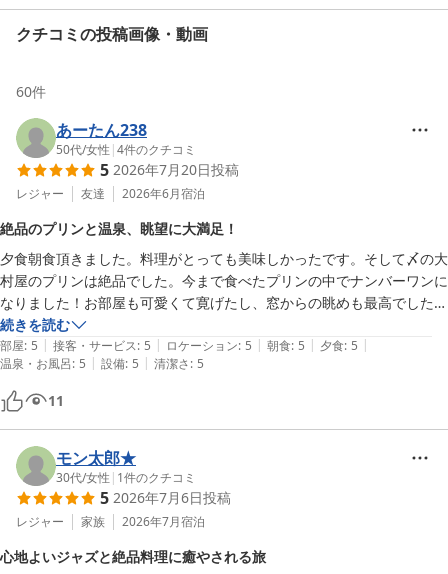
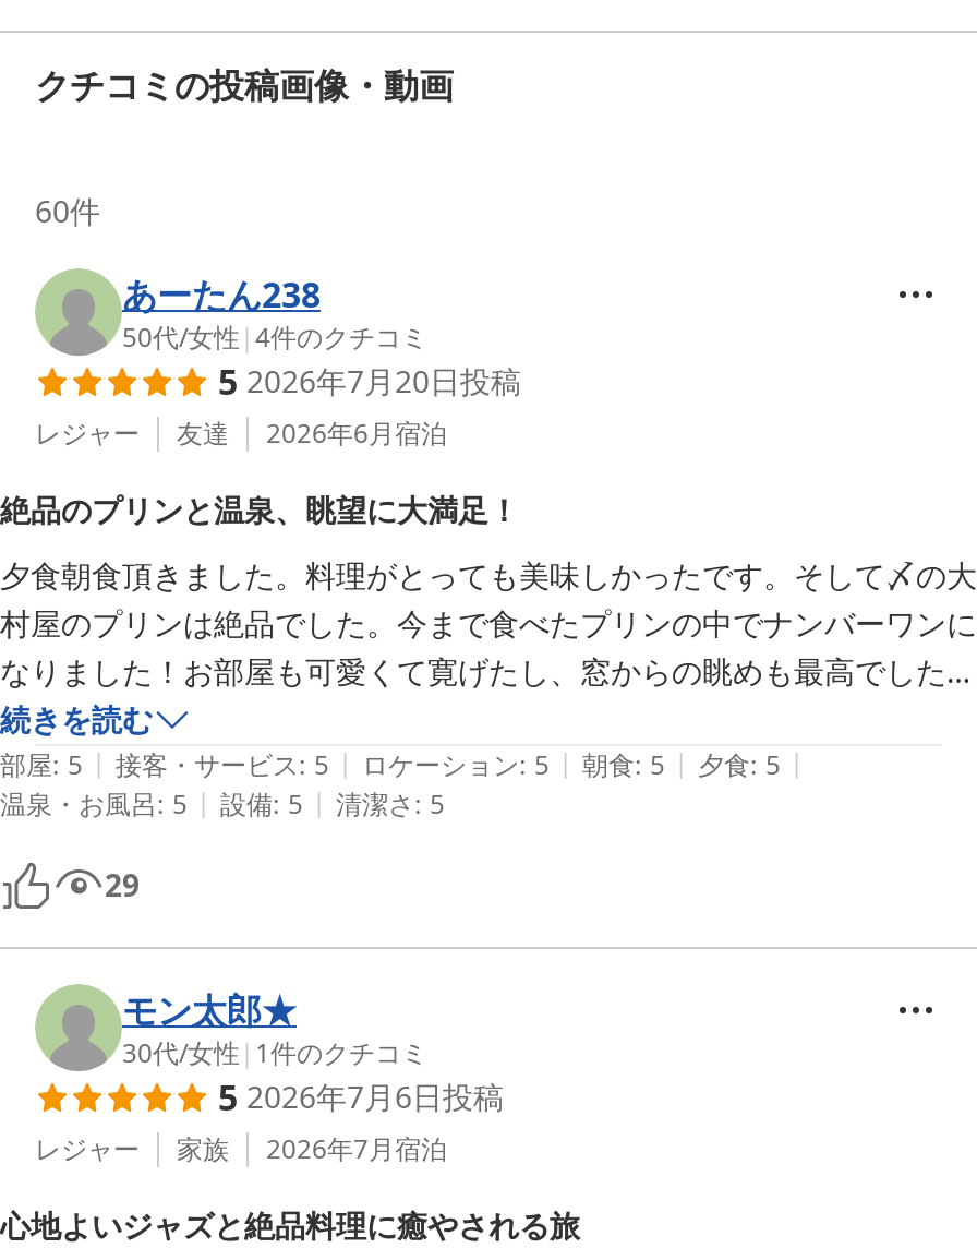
[48,391,64,410] 11 -> [105,864,140,905] 29

